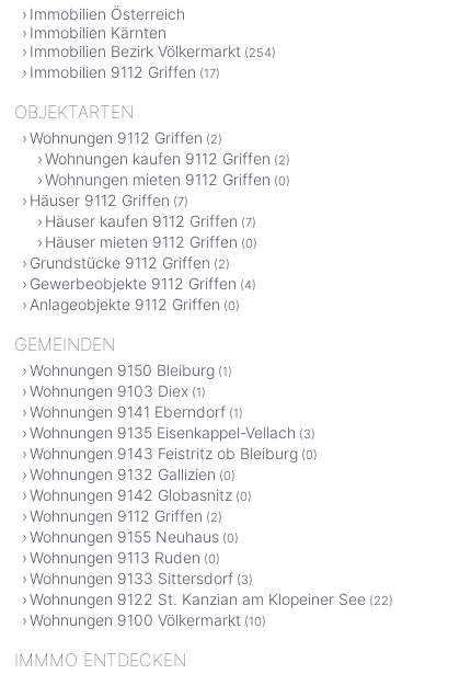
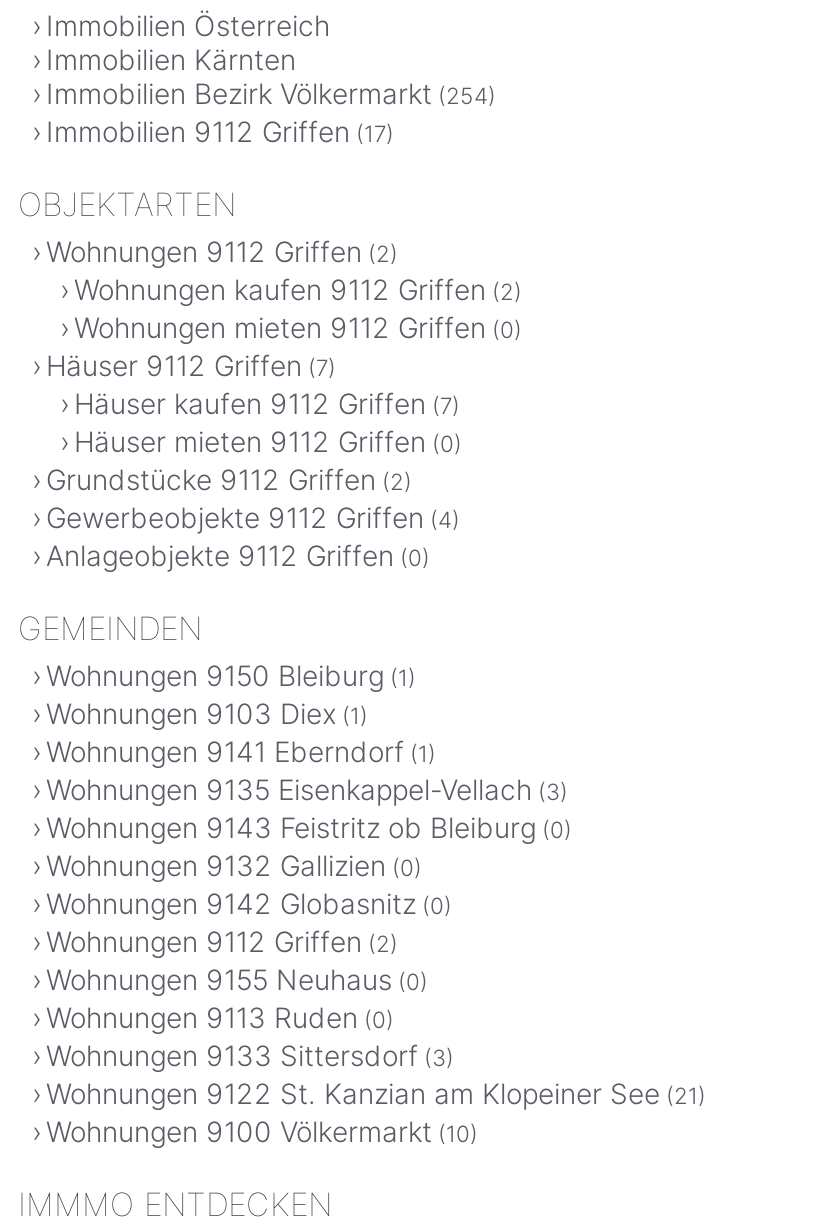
[30,589,393,608] Wohnungen 9122 St. Kanzian am Klopeiner See (22) -> [46,1075,706,1109] Wohnungen 9122 St. Kanzian am Klopeiner See (21)

